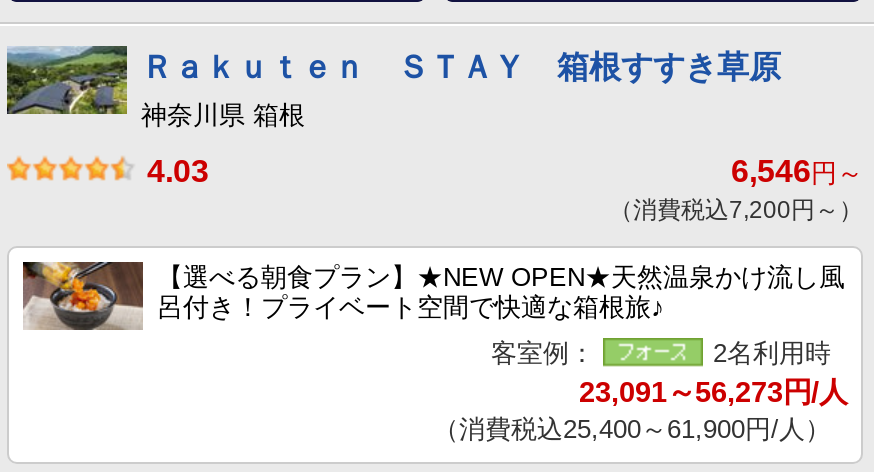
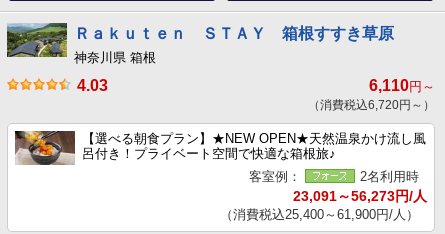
[731,154,863,188] 6,546円～ -> [369,77,435,94] 6,110円～
[609,196,863,224] （消費税込7,200円～） -> [308,98,435,112] （消費税込6,720円～）

